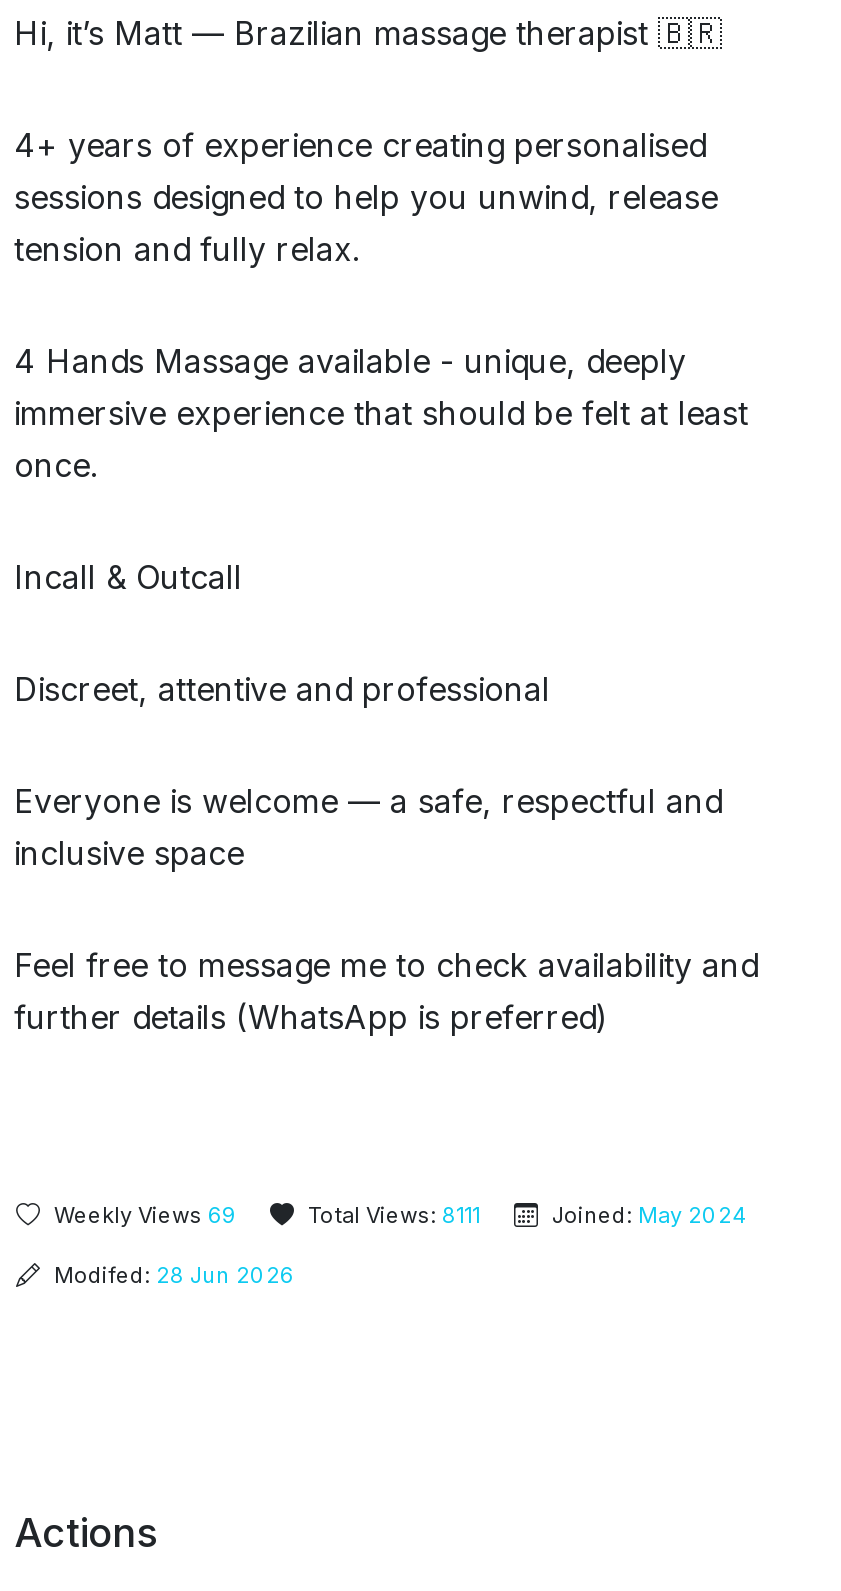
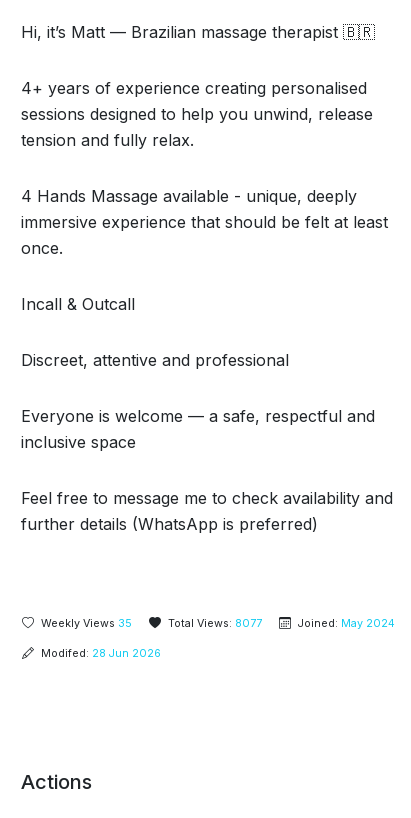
[48,1202,236,1228] Weekly Views 69 -> [38,617,132,630] Weekly Views 35
[302,1202,480,1228] Total Views: 8111 -> [165,617,262,630] Total Views: 8077

